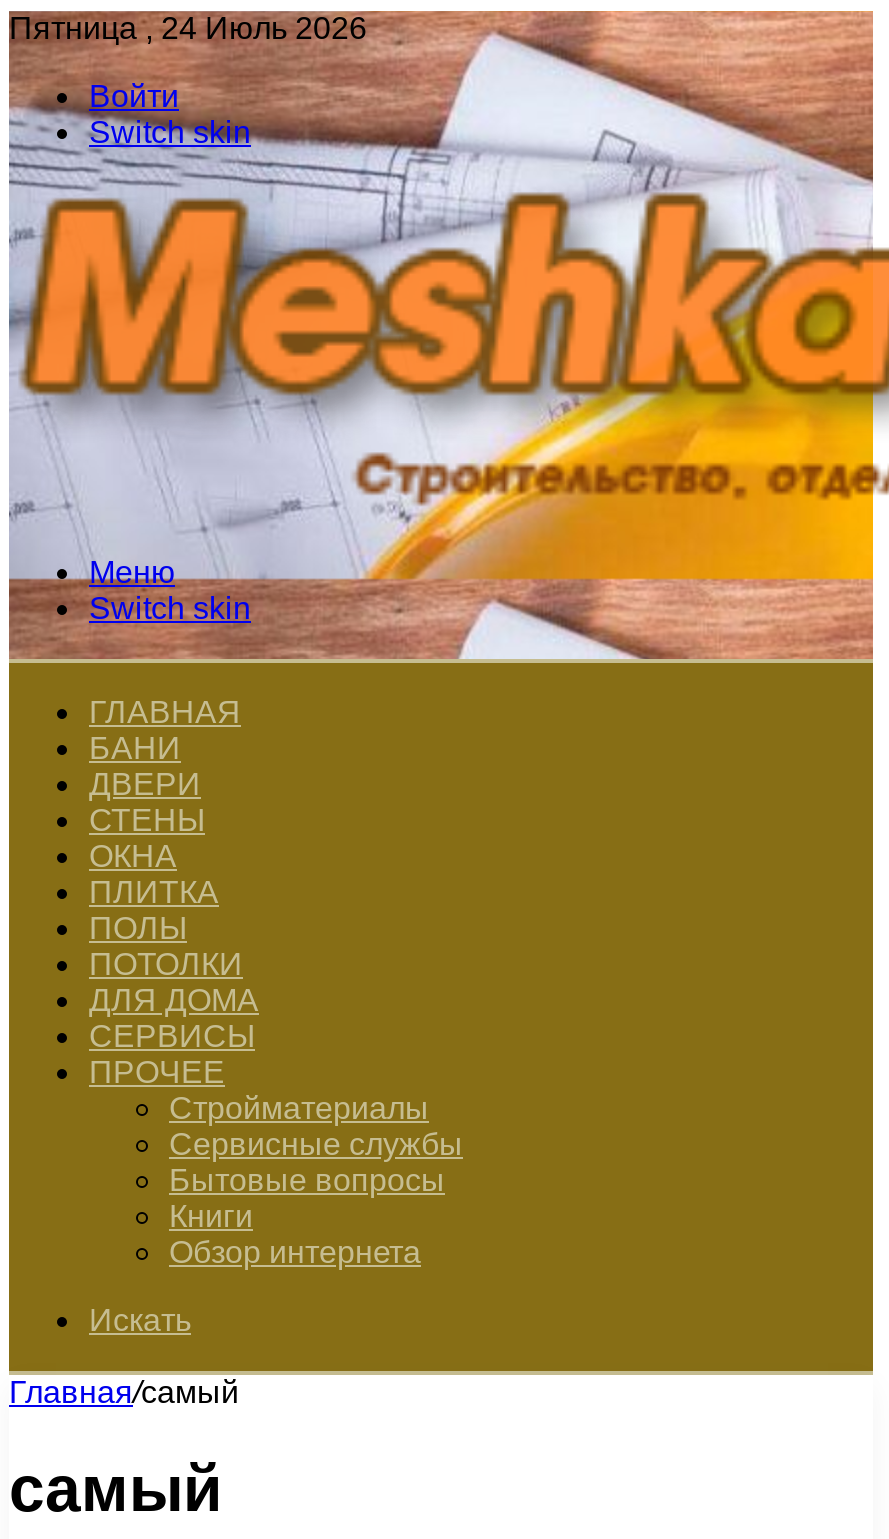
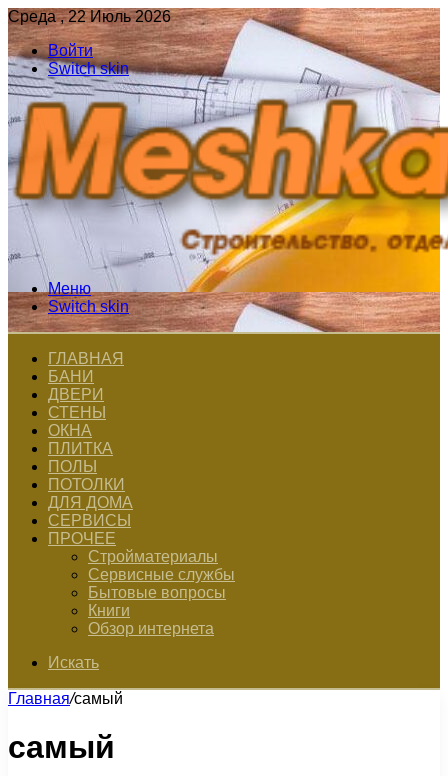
[9,11,367,45] Пятница , 24 Июль 2026 -> [8,8,171,25] Среда , 22 Июль 2026

